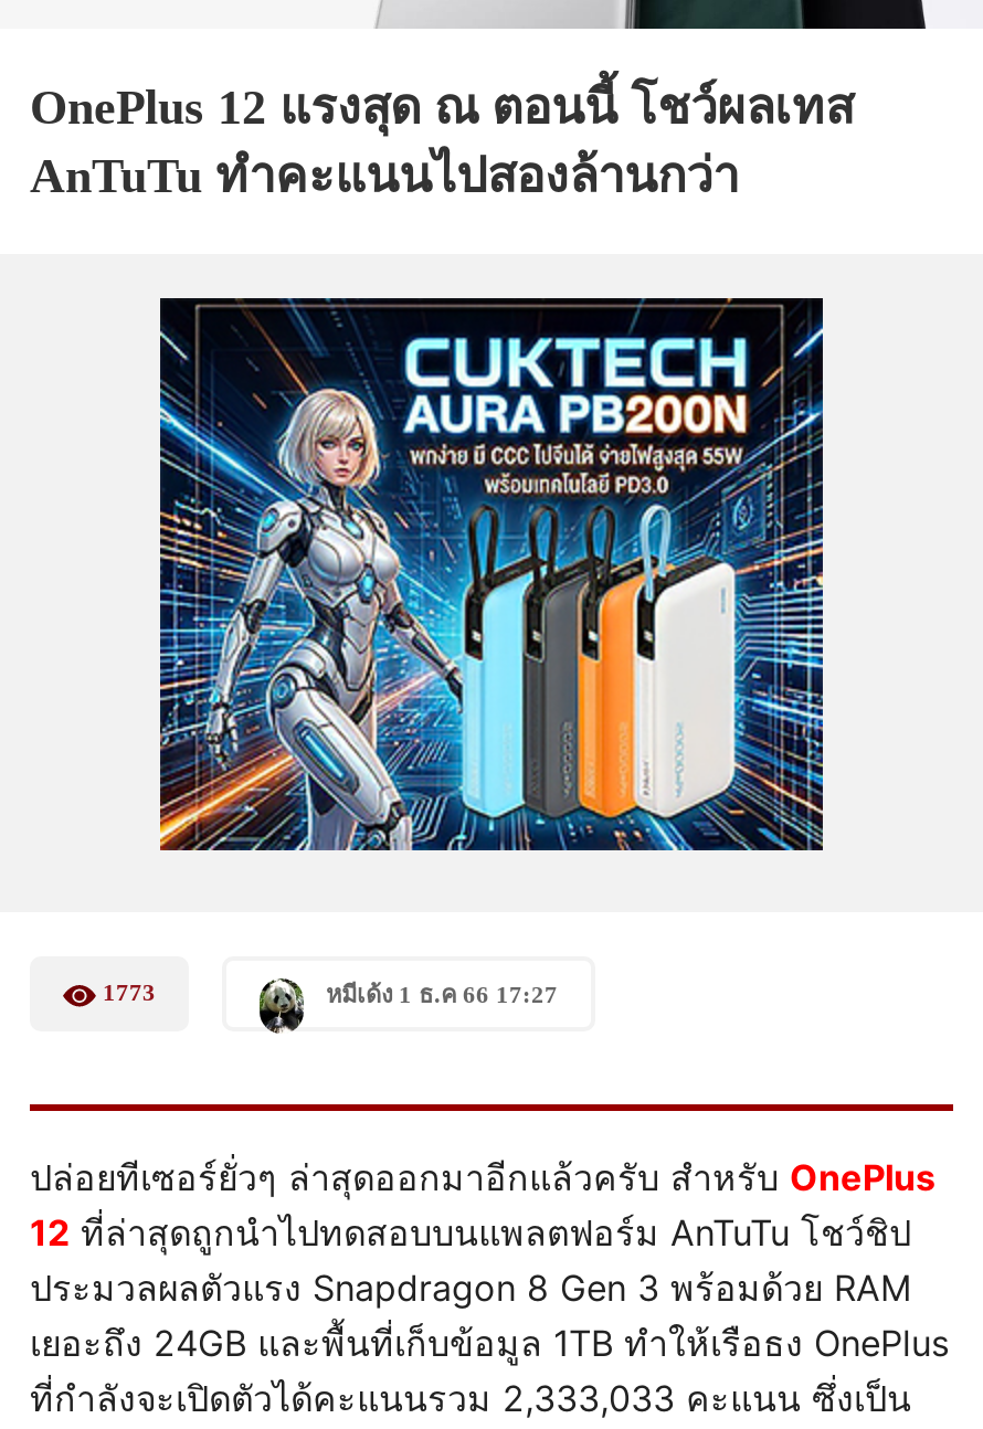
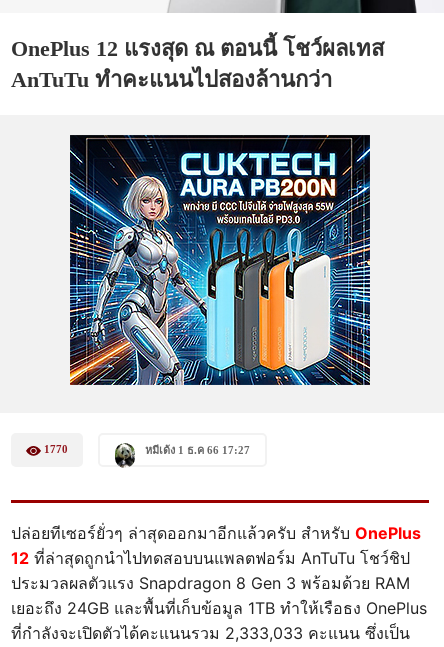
[96,980,156,1006] 1773 -> [41,443,68,455] 1770

